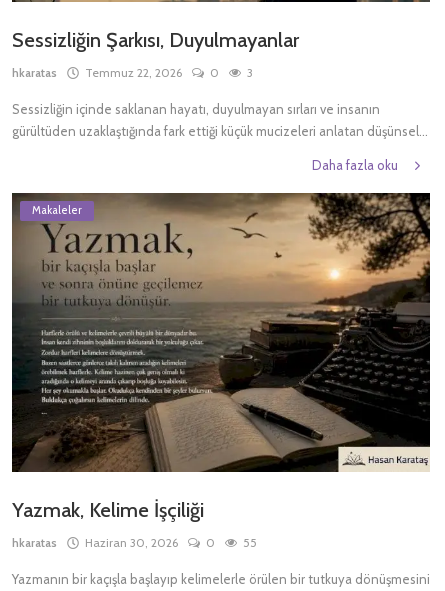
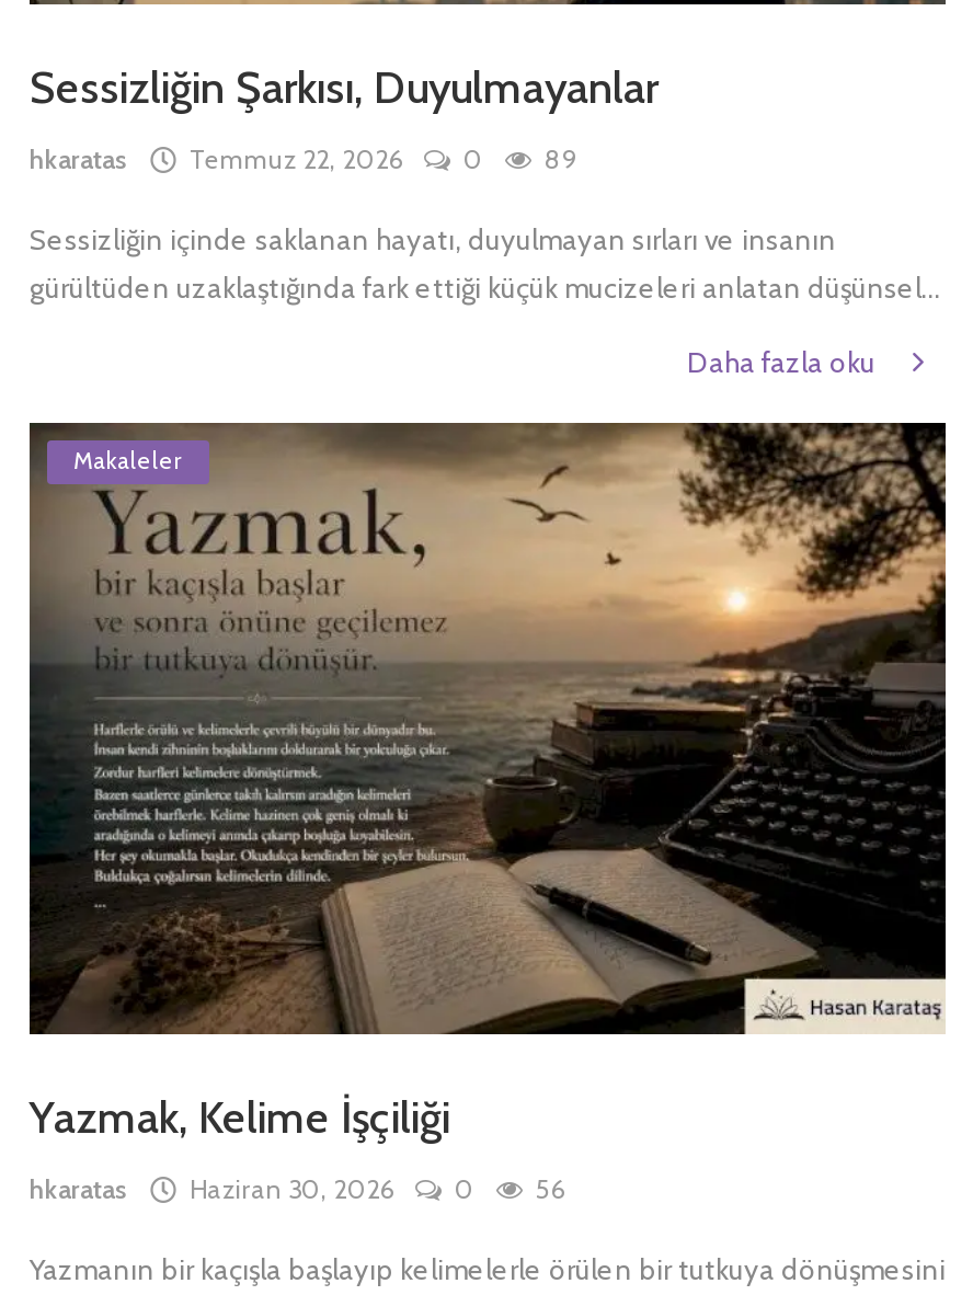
[12,65,253,80] hkaratas Temmuz 22, 2026 0 3 -> [30,142,577,175] hkaratas Temmuz 22, 2026 0 89
[12,535,257,550] hkaratas Haziran 30, 2026 0 55 -> [30,1172,564,1205] hkaratas Haziran 30, 2026 0 56

